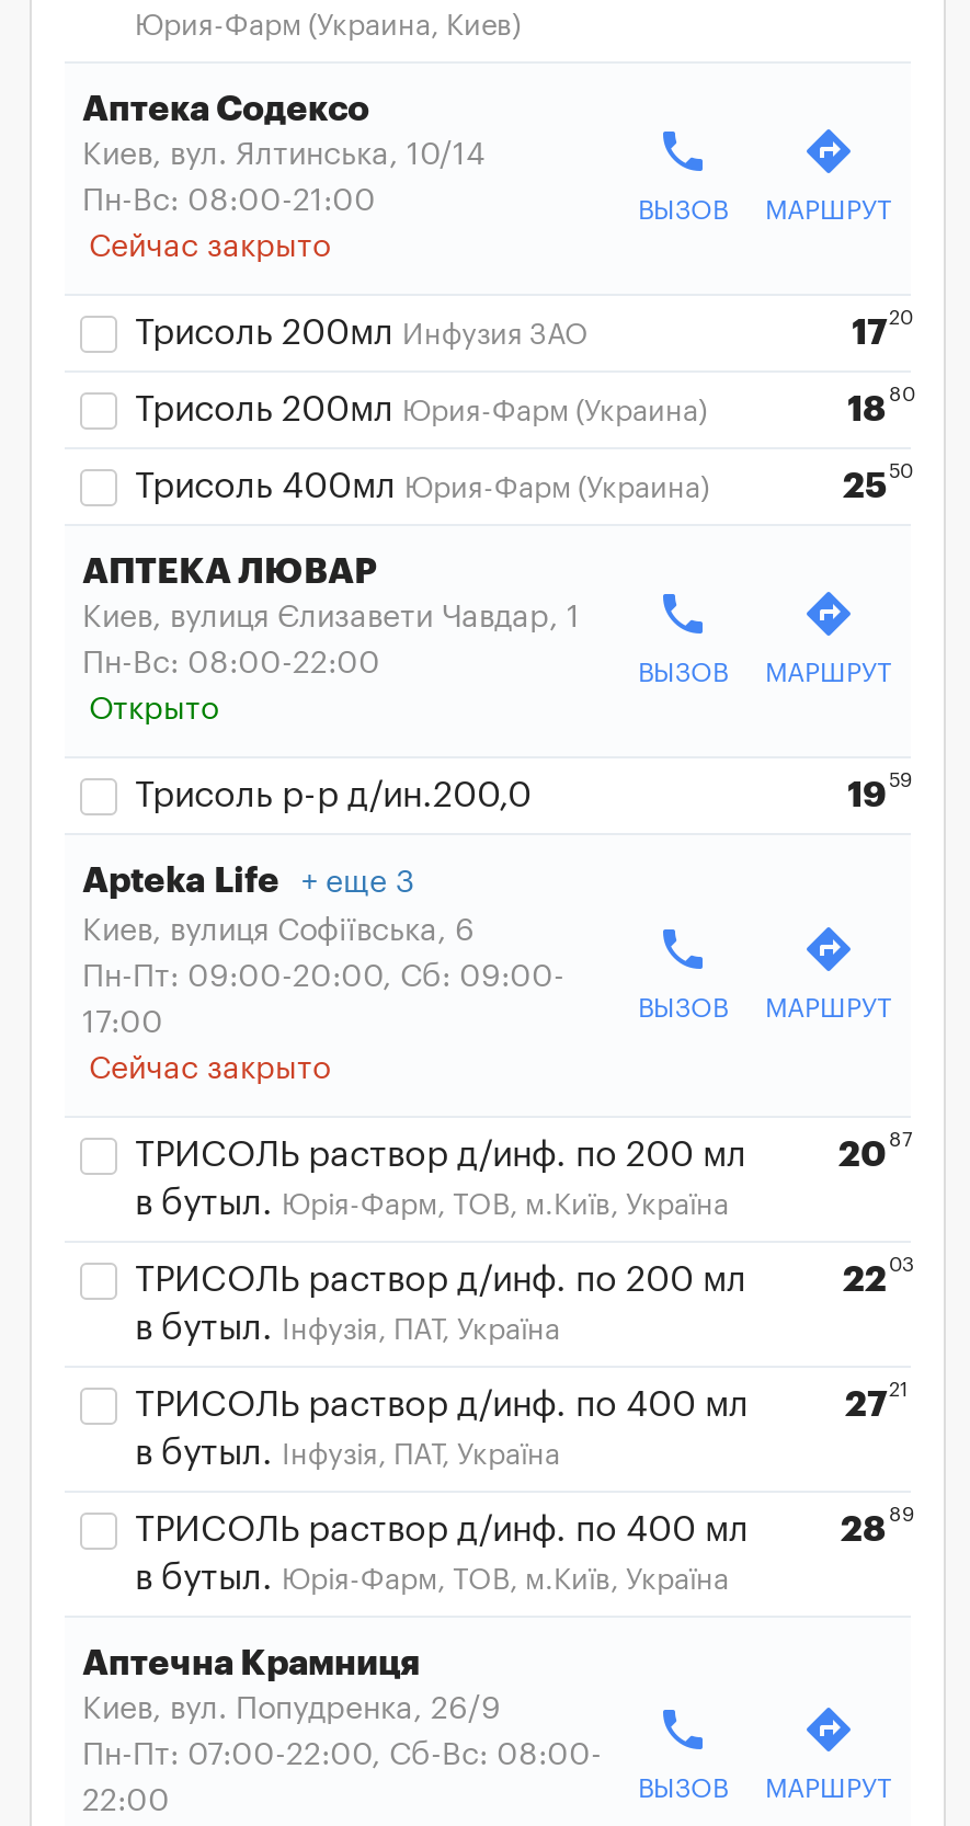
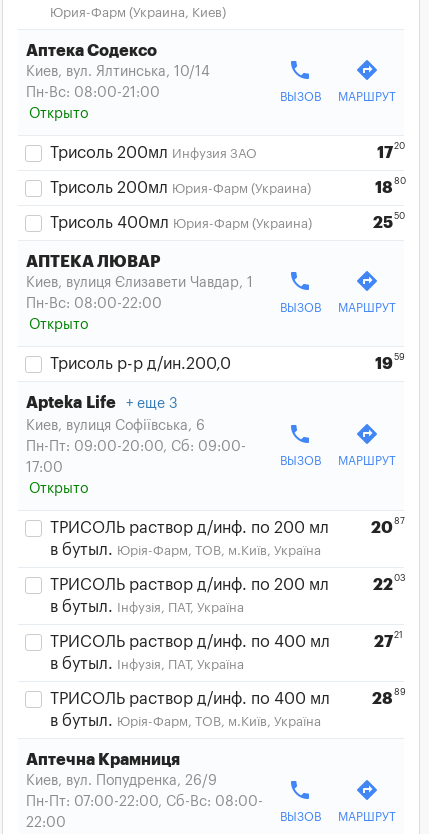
[89,232,330,263] Сейчас закрыто -> [29,107,88,121] Открыто
[89,1054,330,1085] Сейчас закрыто -> [29,482,88,496] Открыто

